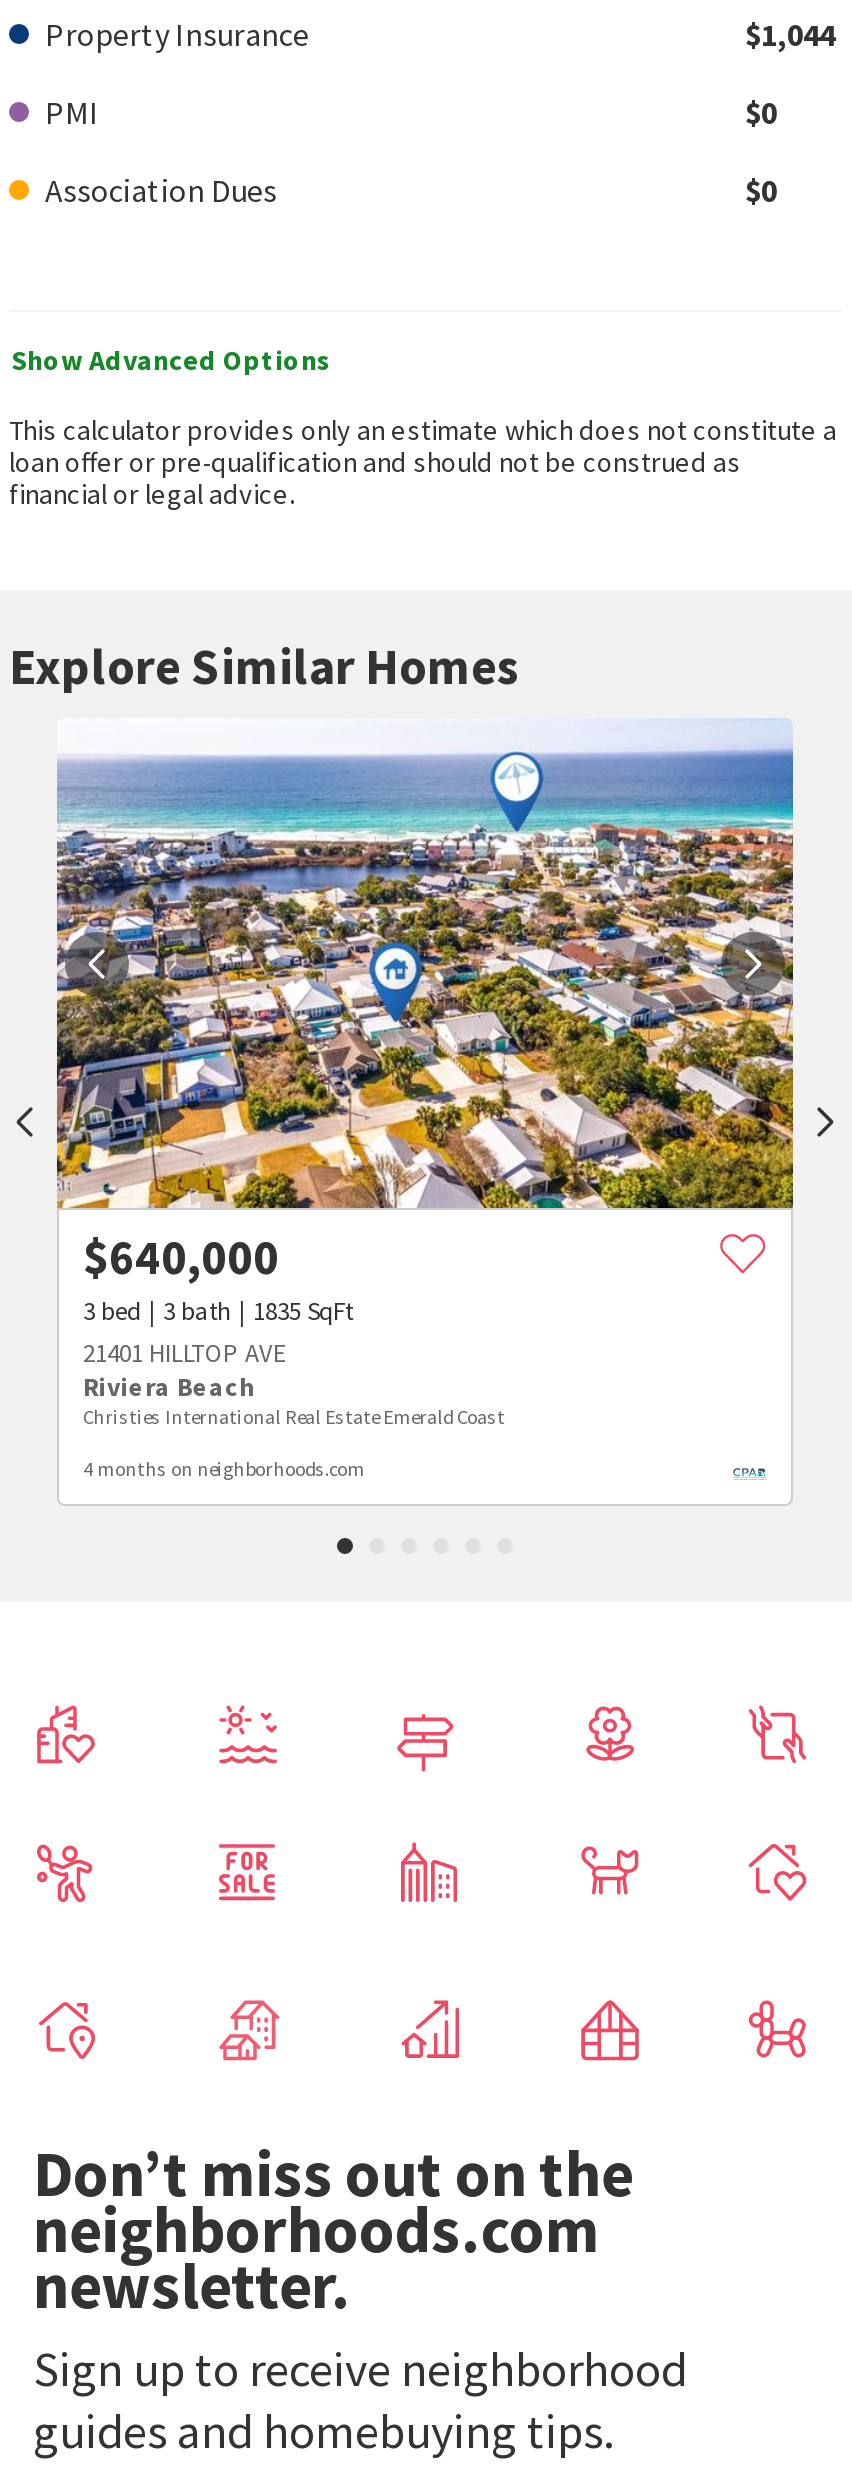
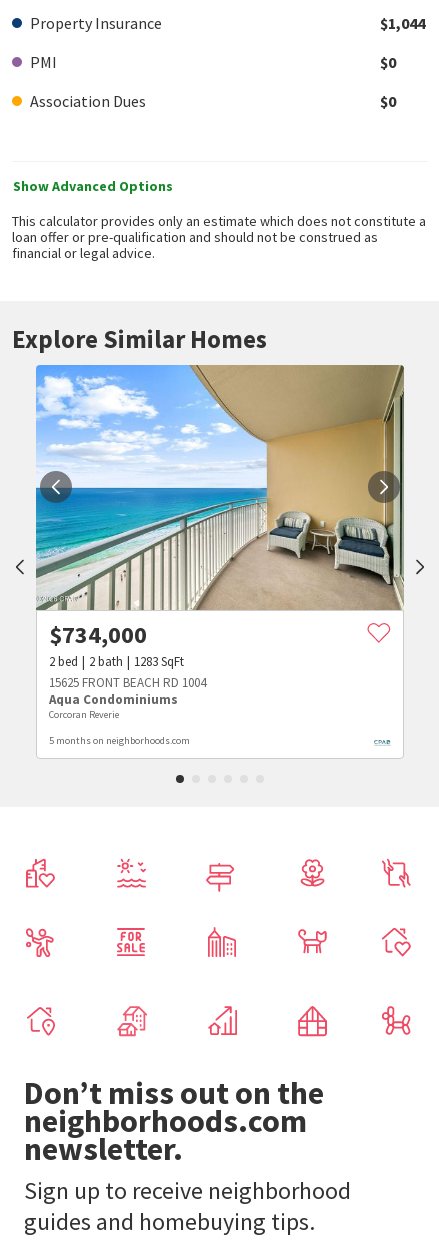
[55,719,795,1431] [image] | $640,000 | 3 bed | 3 bath | 1835 SqFt | 21401 HILLTOP AVE | Riviera Beach | Christies International Real Estate Emerald Coast -> [35,364,405,721] [image] | $734,000 | 2 bed | 2 bath | 1283 SqFt | 15625 FRONT BEACH RD 1004 | Aqua Condominiums | Corcoran Reverie
[83,1457,365,1483] 4 months on neighborhoods.com -> [49,734,190,747] 5 months on neighborhoods.com

